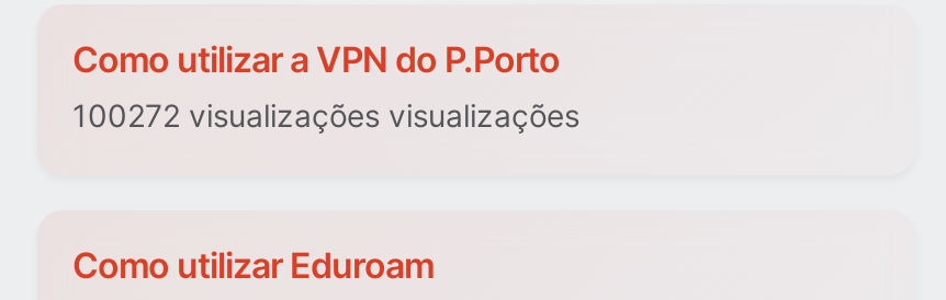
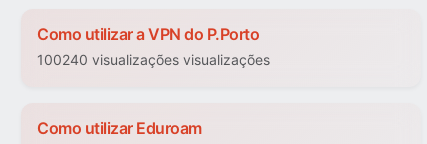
[72,97,579,135] 100272 visualizações visualizações -> [37,51,270,68] 100240 visualizações visualizações

